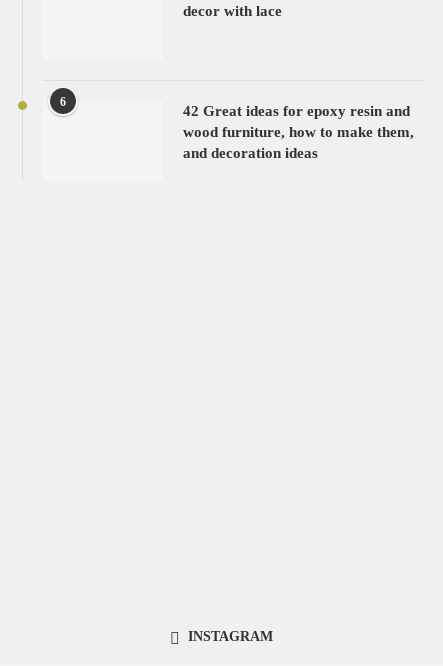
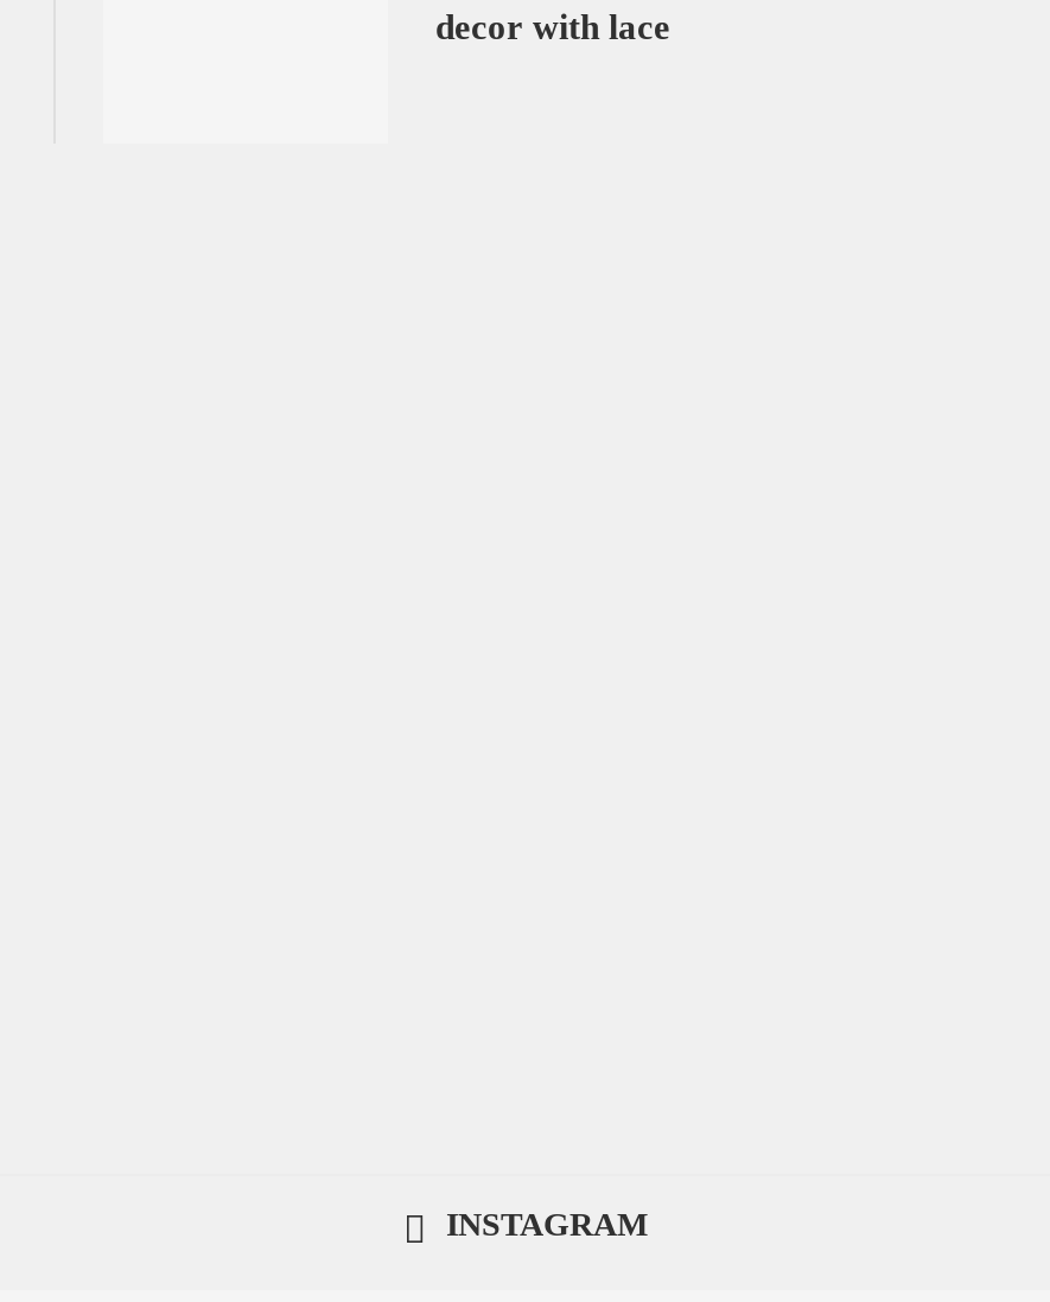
[60,95,414,161] 6 | 42 Great ideas for epoxy resin and | wood furniture, how to make them, | and decoration ideas -> none

